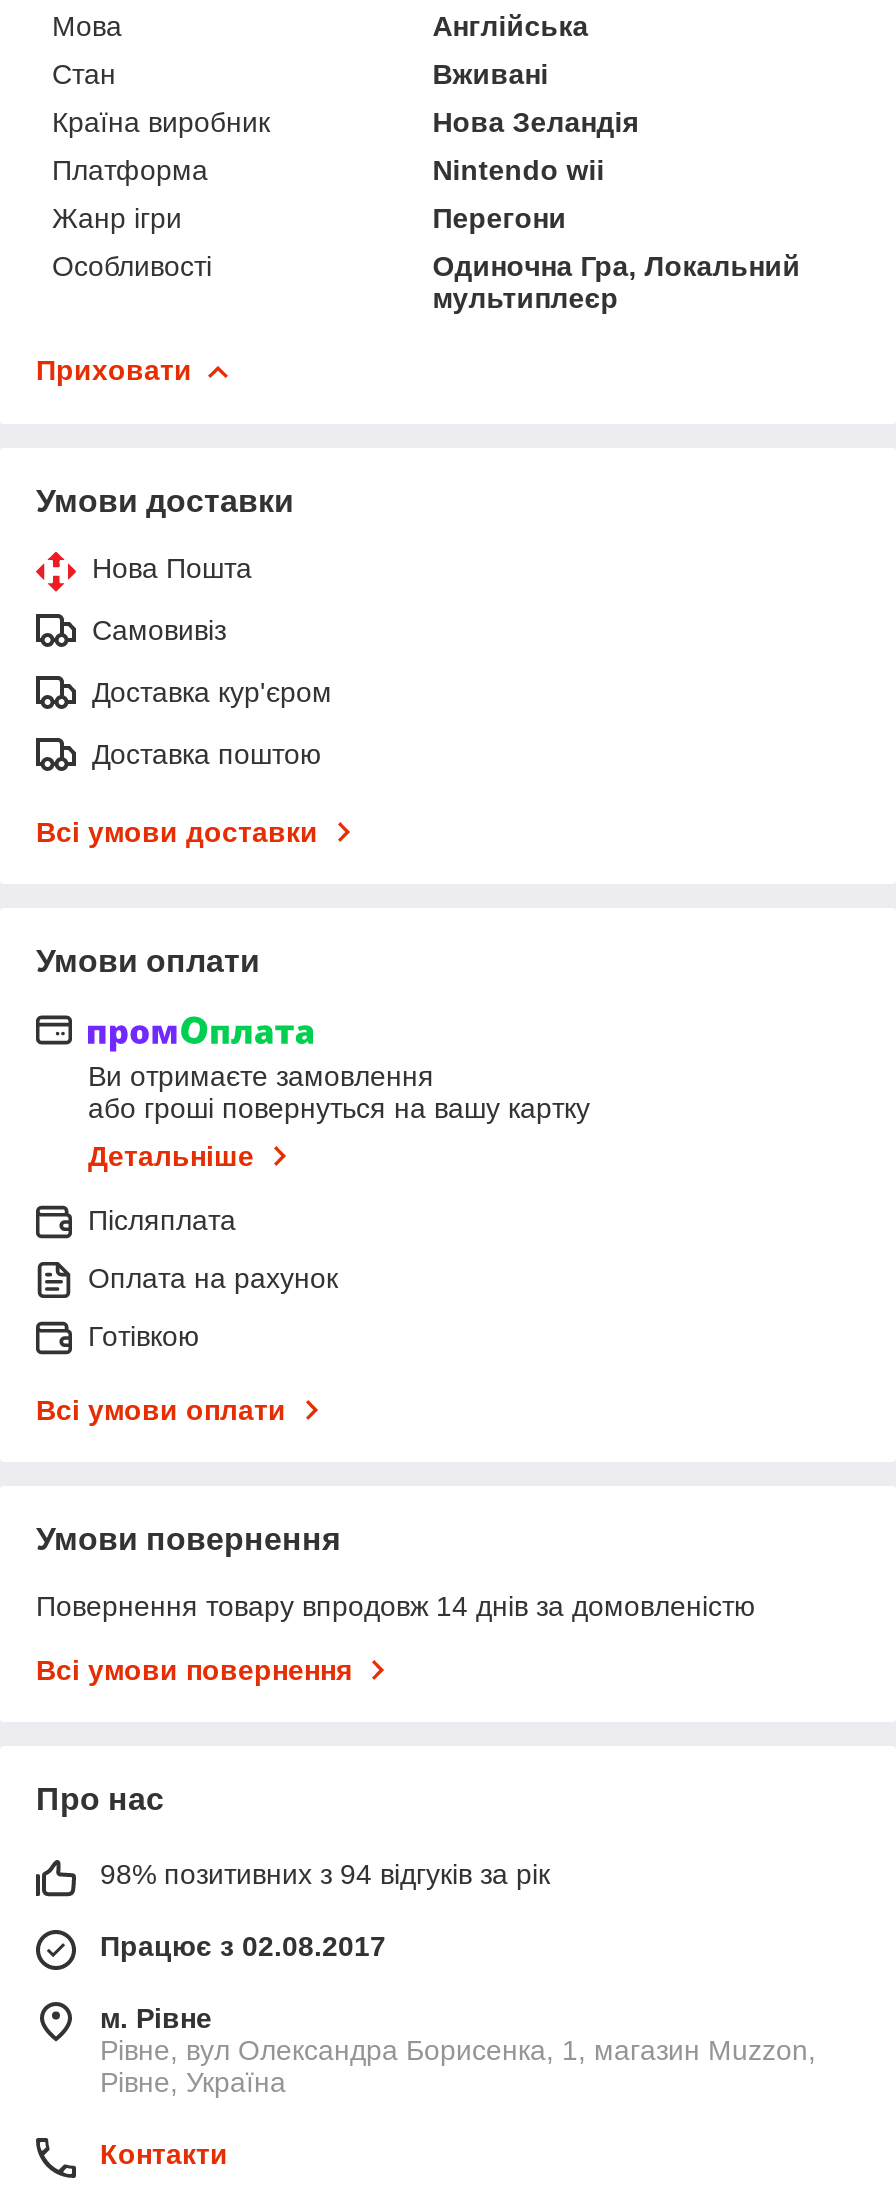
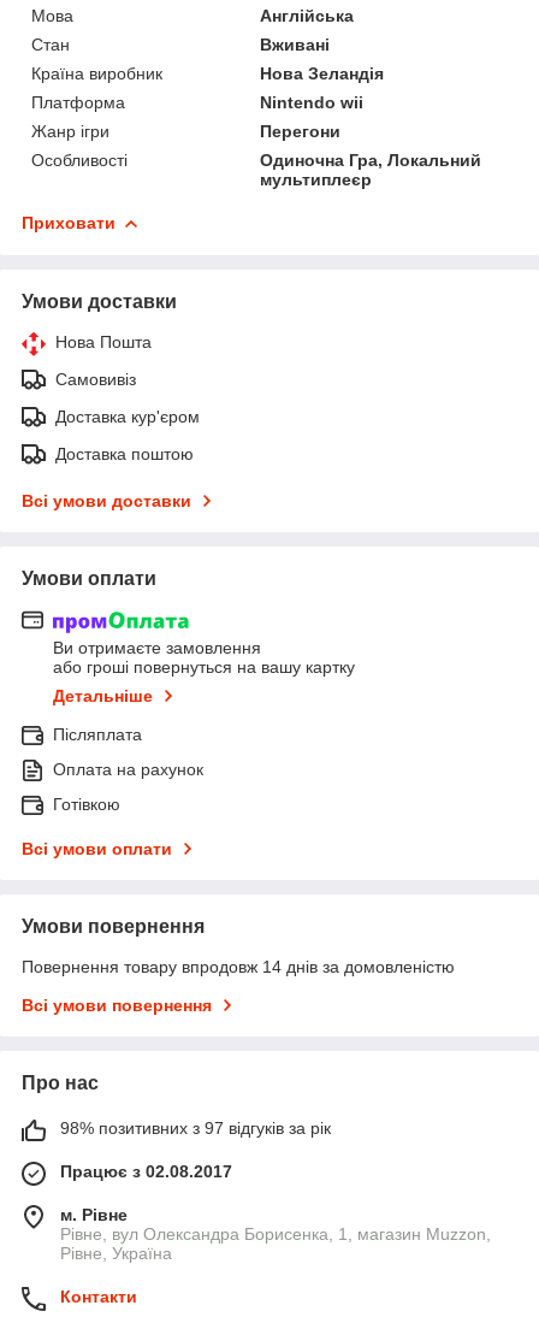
[100,1858,550,1890] 98% позитивних з 94 відгуків за рік -> [60,1119,331,1138] 98% позитивних з 97 відгуків за рік

